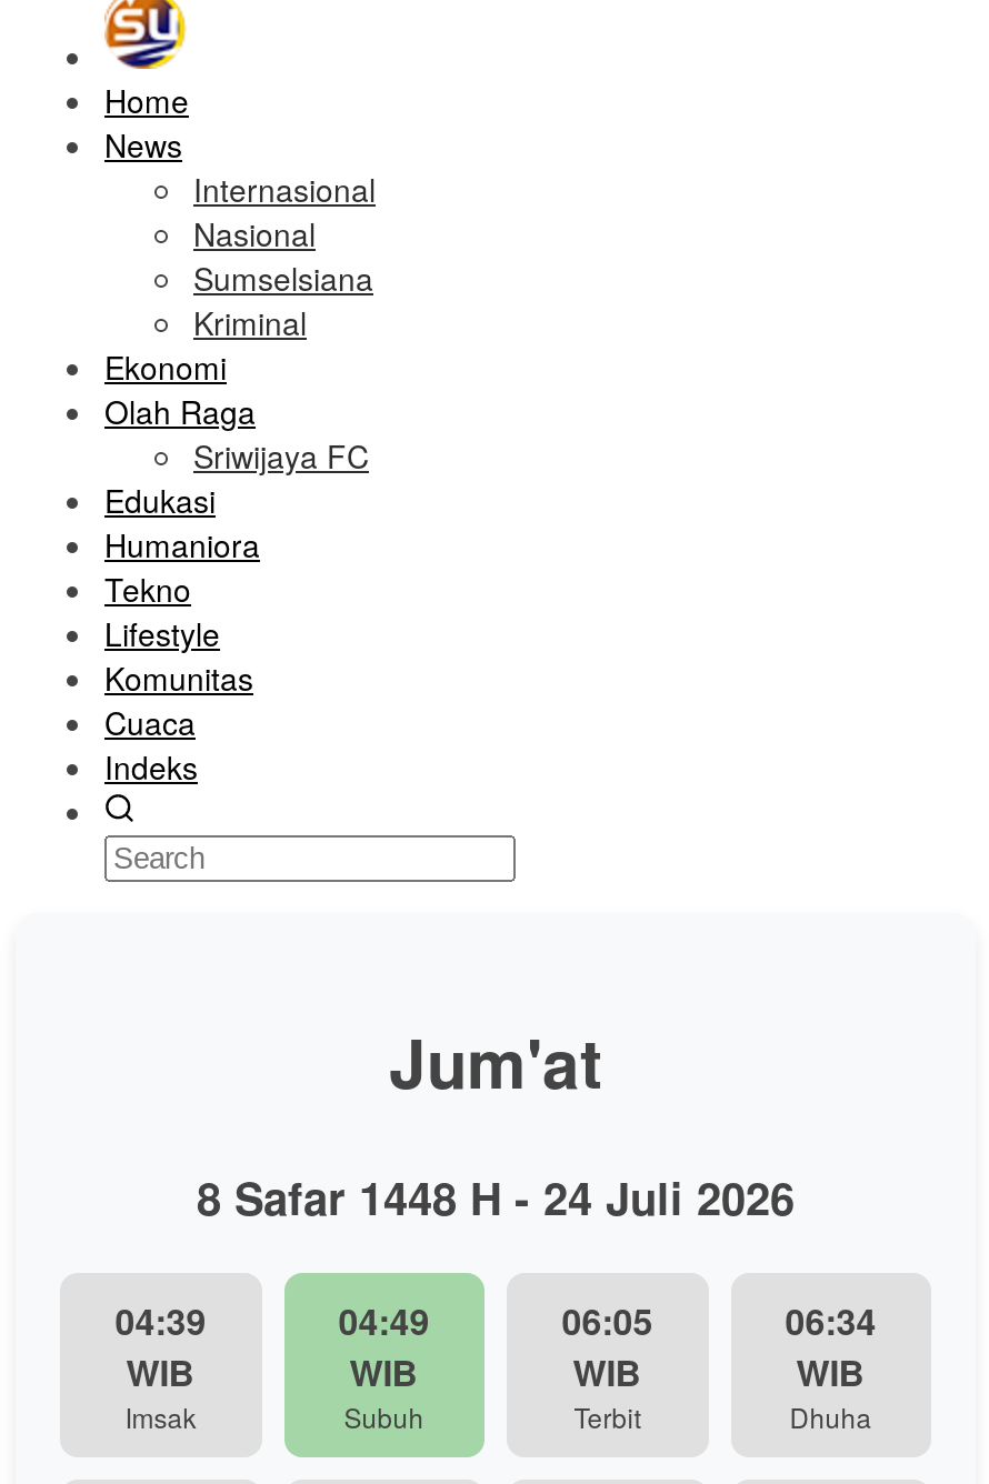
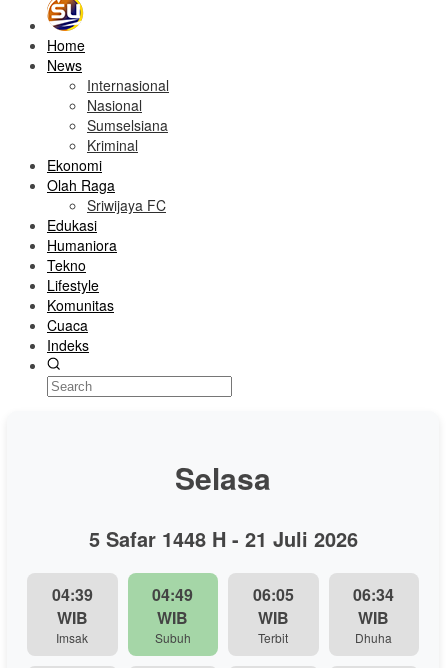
[389,1013,602,1108] Jum'at -> [175,456,271,499] Selasa
[197,1164,795,1228] 8 Safar 1448 H - 24 Juli 2026 -> [88,524,357,553] 5 Safar 1448 H - 21 Juli 2026

